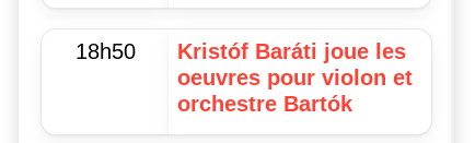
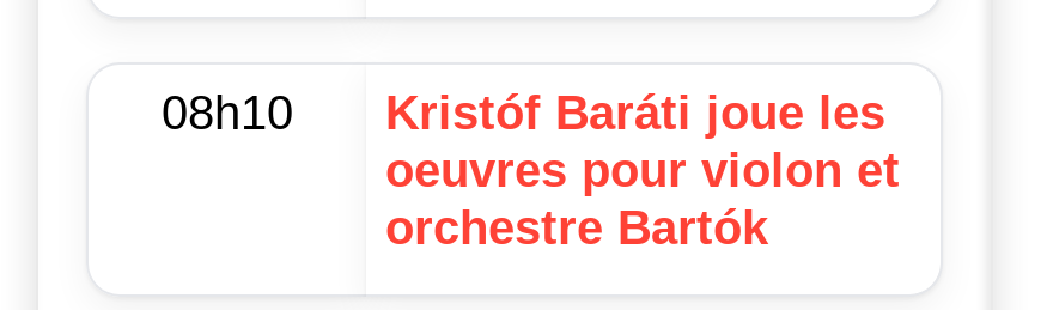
[75,39,406,63] 18h50 Kristóf Baráti joue les -> [162,86,885,138] 08h10 Kristóf Baráti joue les

